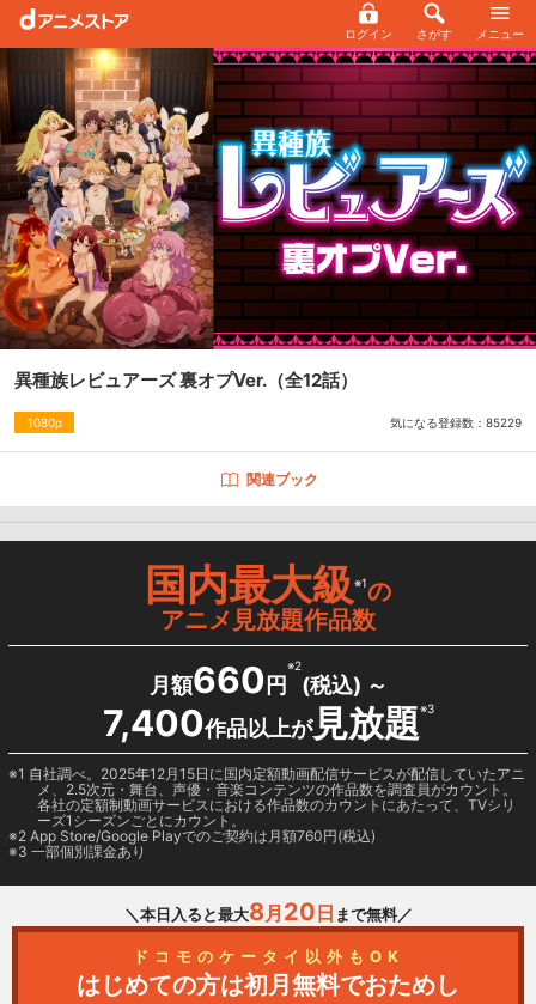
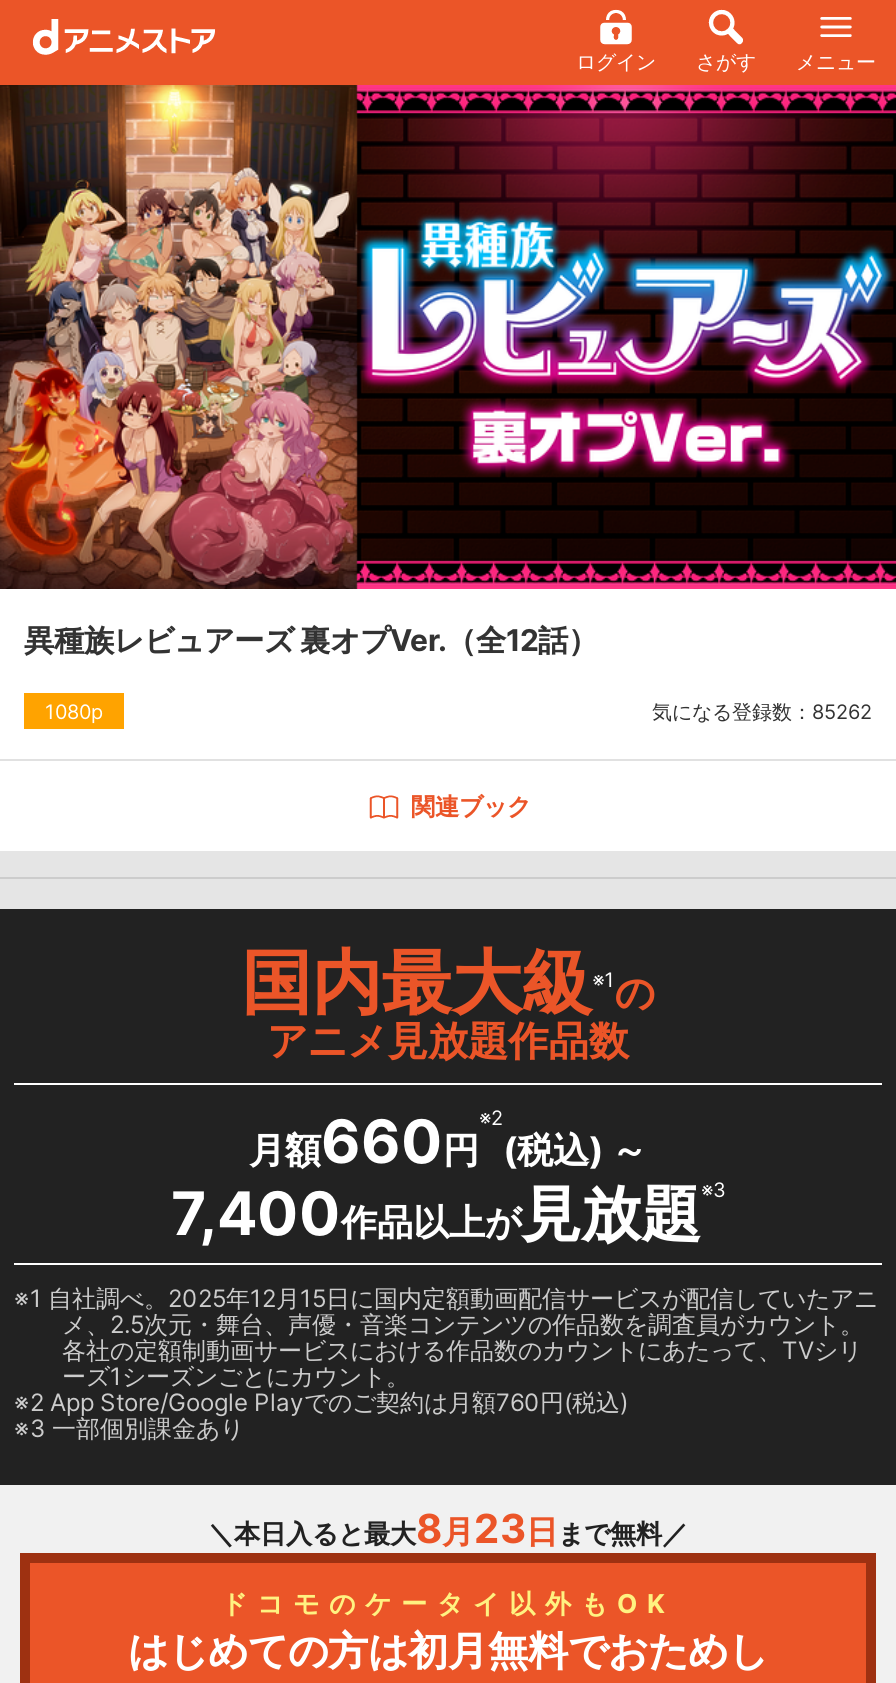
[390,415,522,429] 気になる登録数：85229 -> [652,698,872,722] 気になる登録数：85262
[124,897,412,926] ＼本日入ると最大8月20日まで無料／ -> [208,1505,688,1553] ＼本日入ると最大8月23日まで無料／

